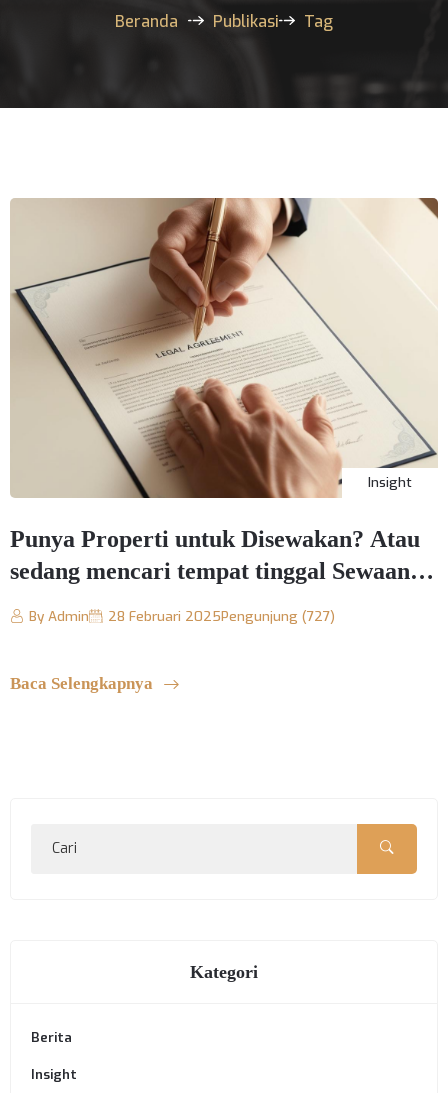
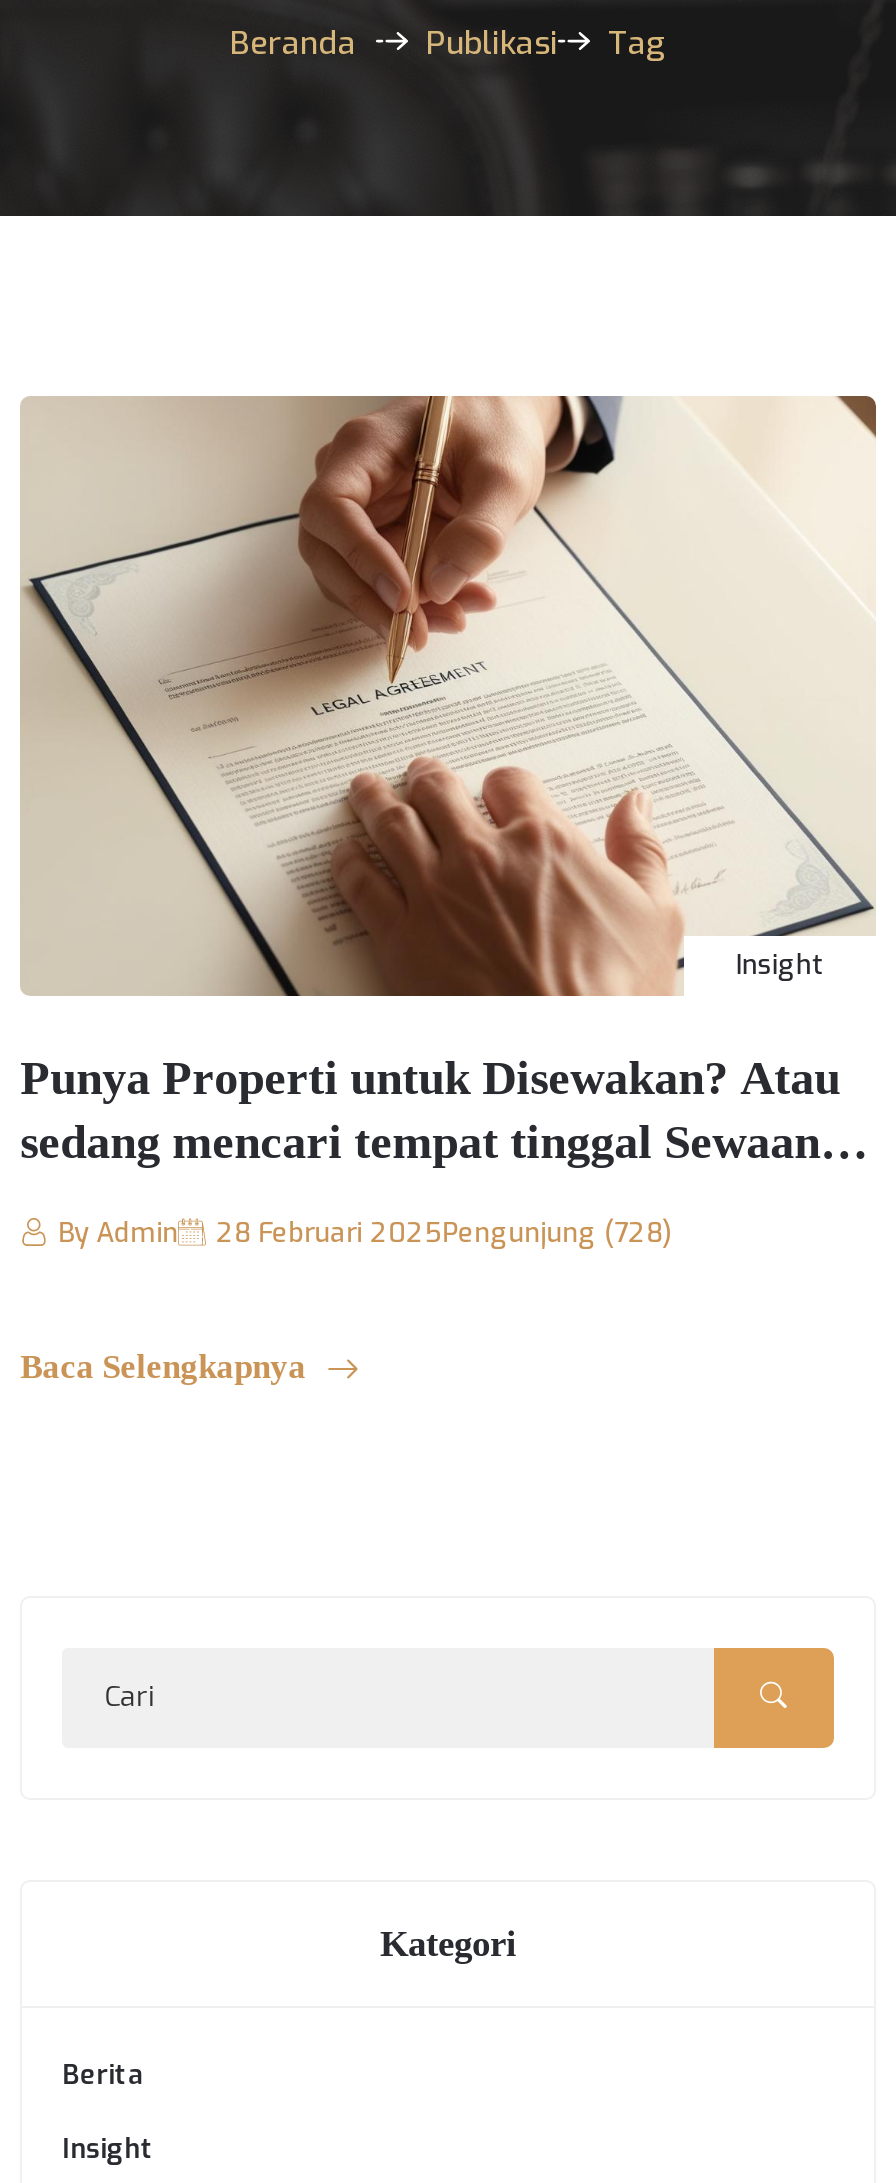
[108,608,335,625] 28 Februari 2025Pengunjung (727) -> [216,1217,672,1251] 28 Februari 2025Pengunjung (728)

